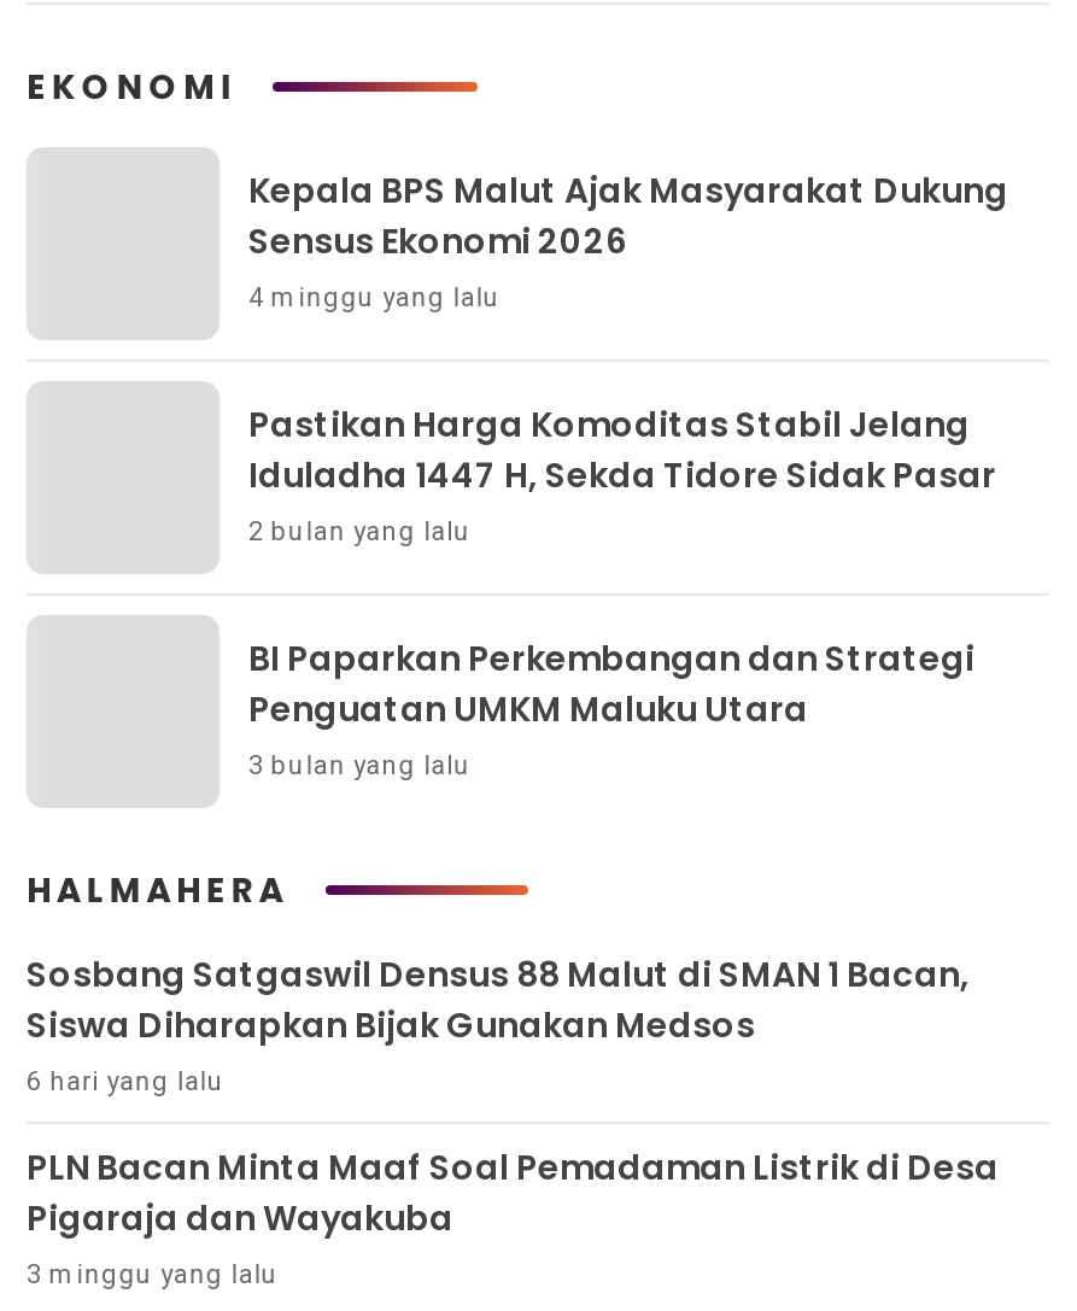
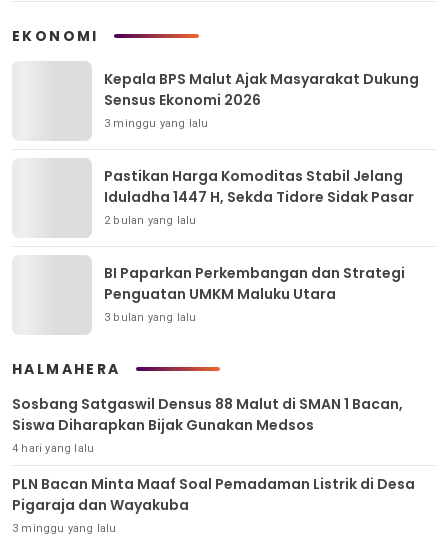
[248,283,501,314] 4 minggu yang lalu -> [104,117,209,130] 3 minggu yang lalu
[27,1066,225,1097] 6 hari yang lalu -> [12,442,94,455] 4 hari yang lalu

